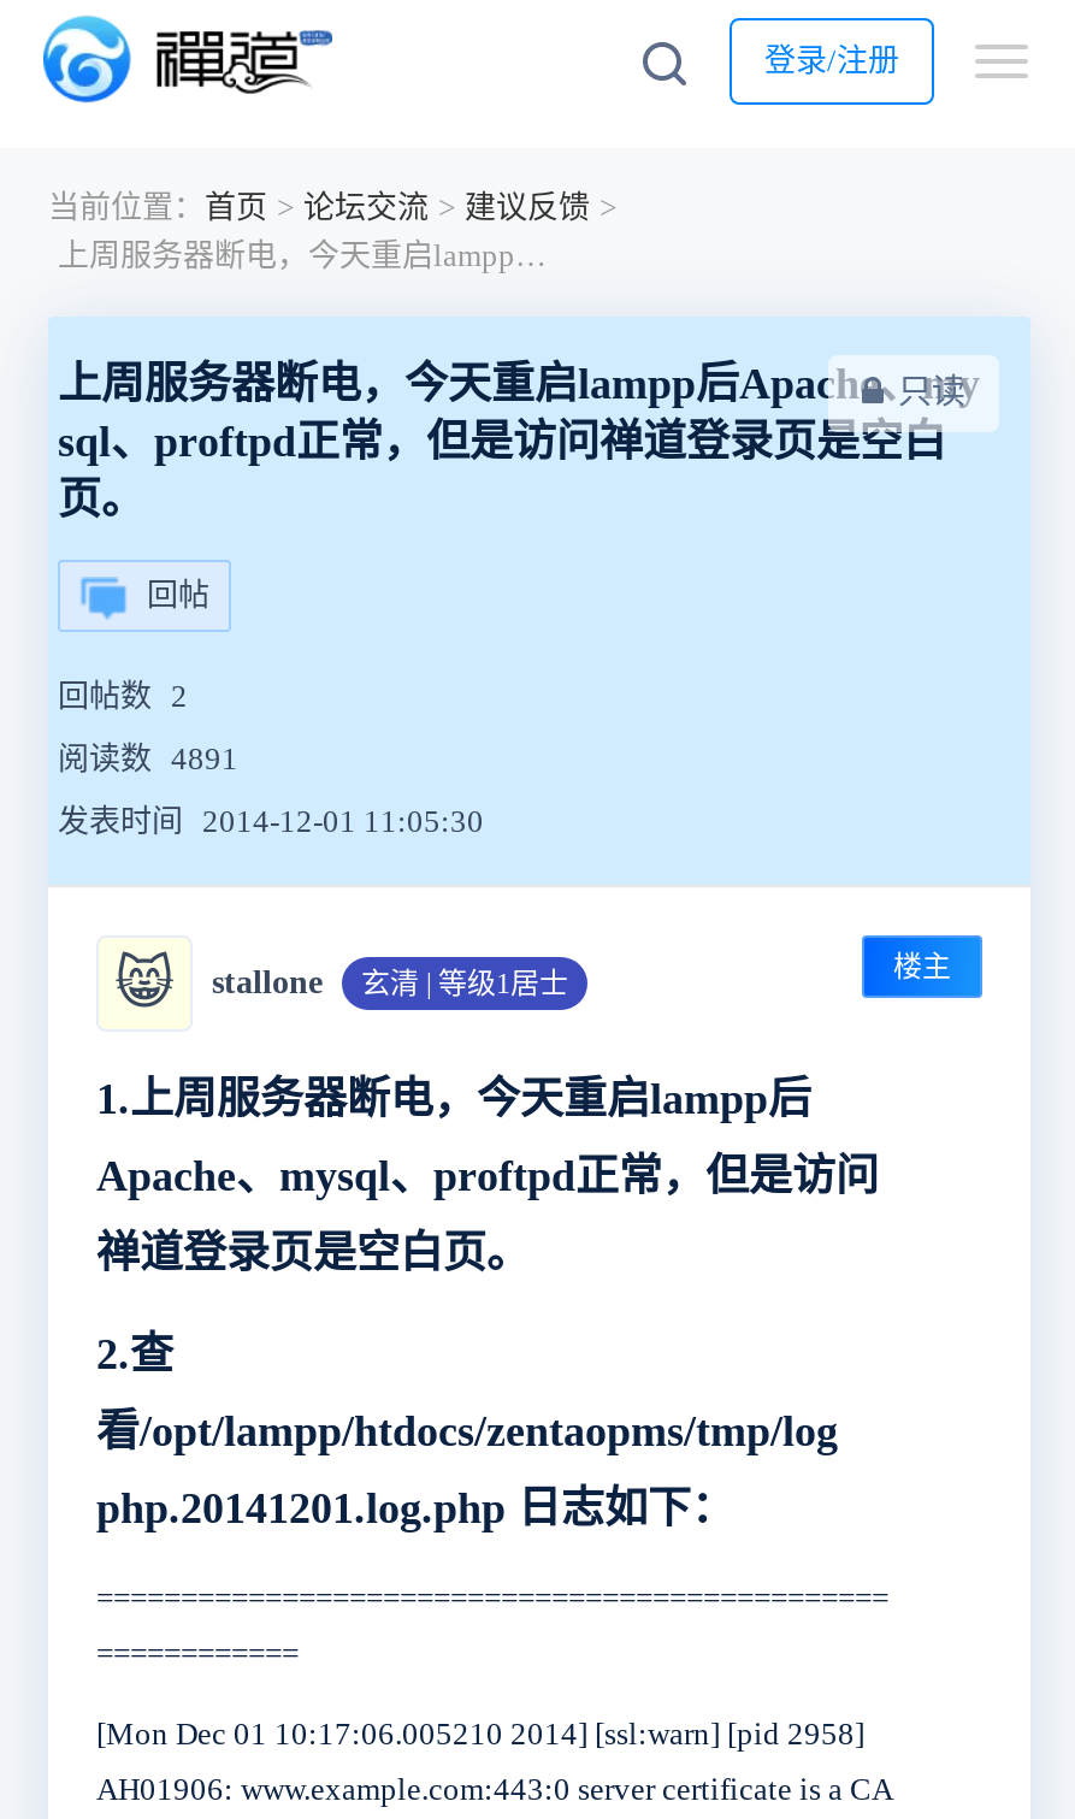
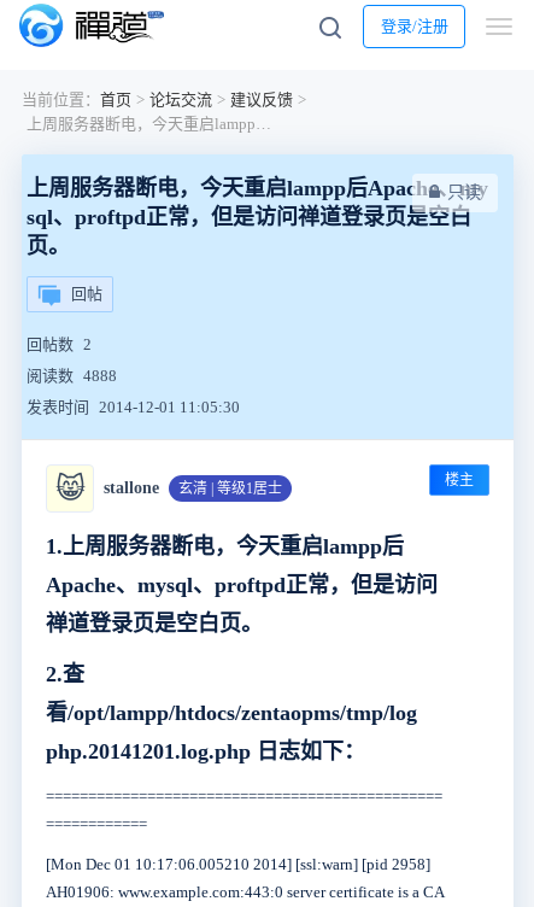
[58,740,238,776] 阅读数 4891 -> [27,367,117,385] 阅读数 4888

